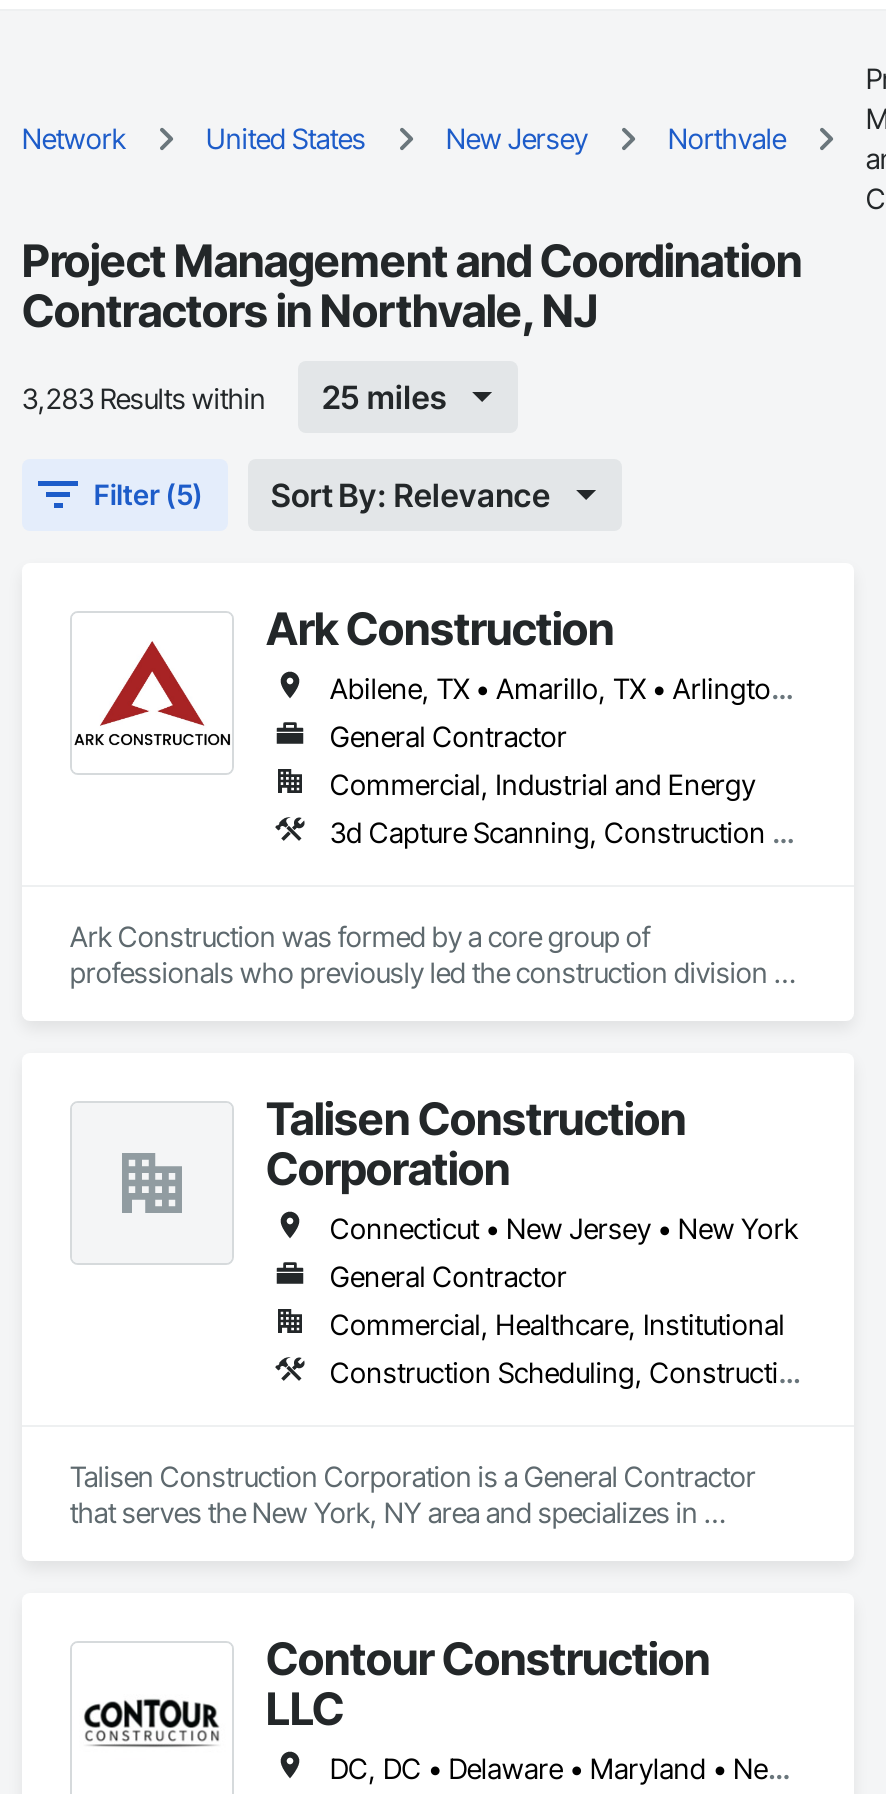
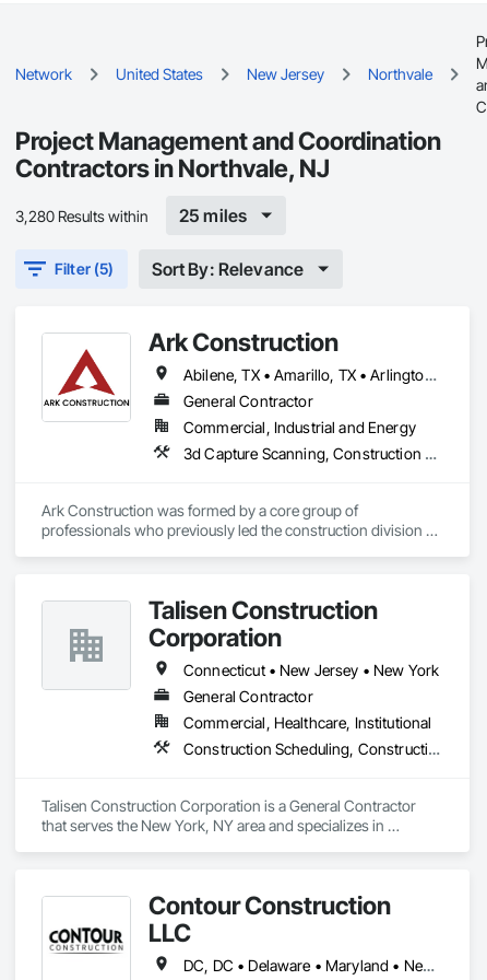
[22,380,266,414] 3,283 Results within -> [15,206,149,225] 3,280 Results within

